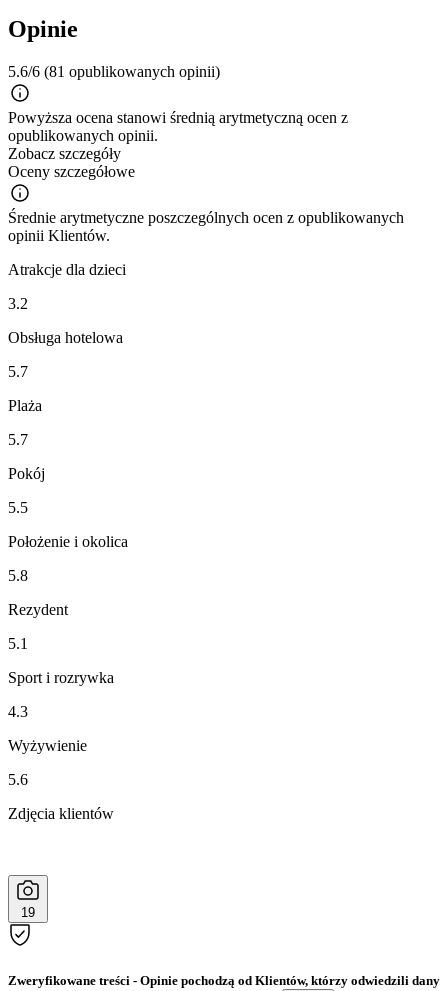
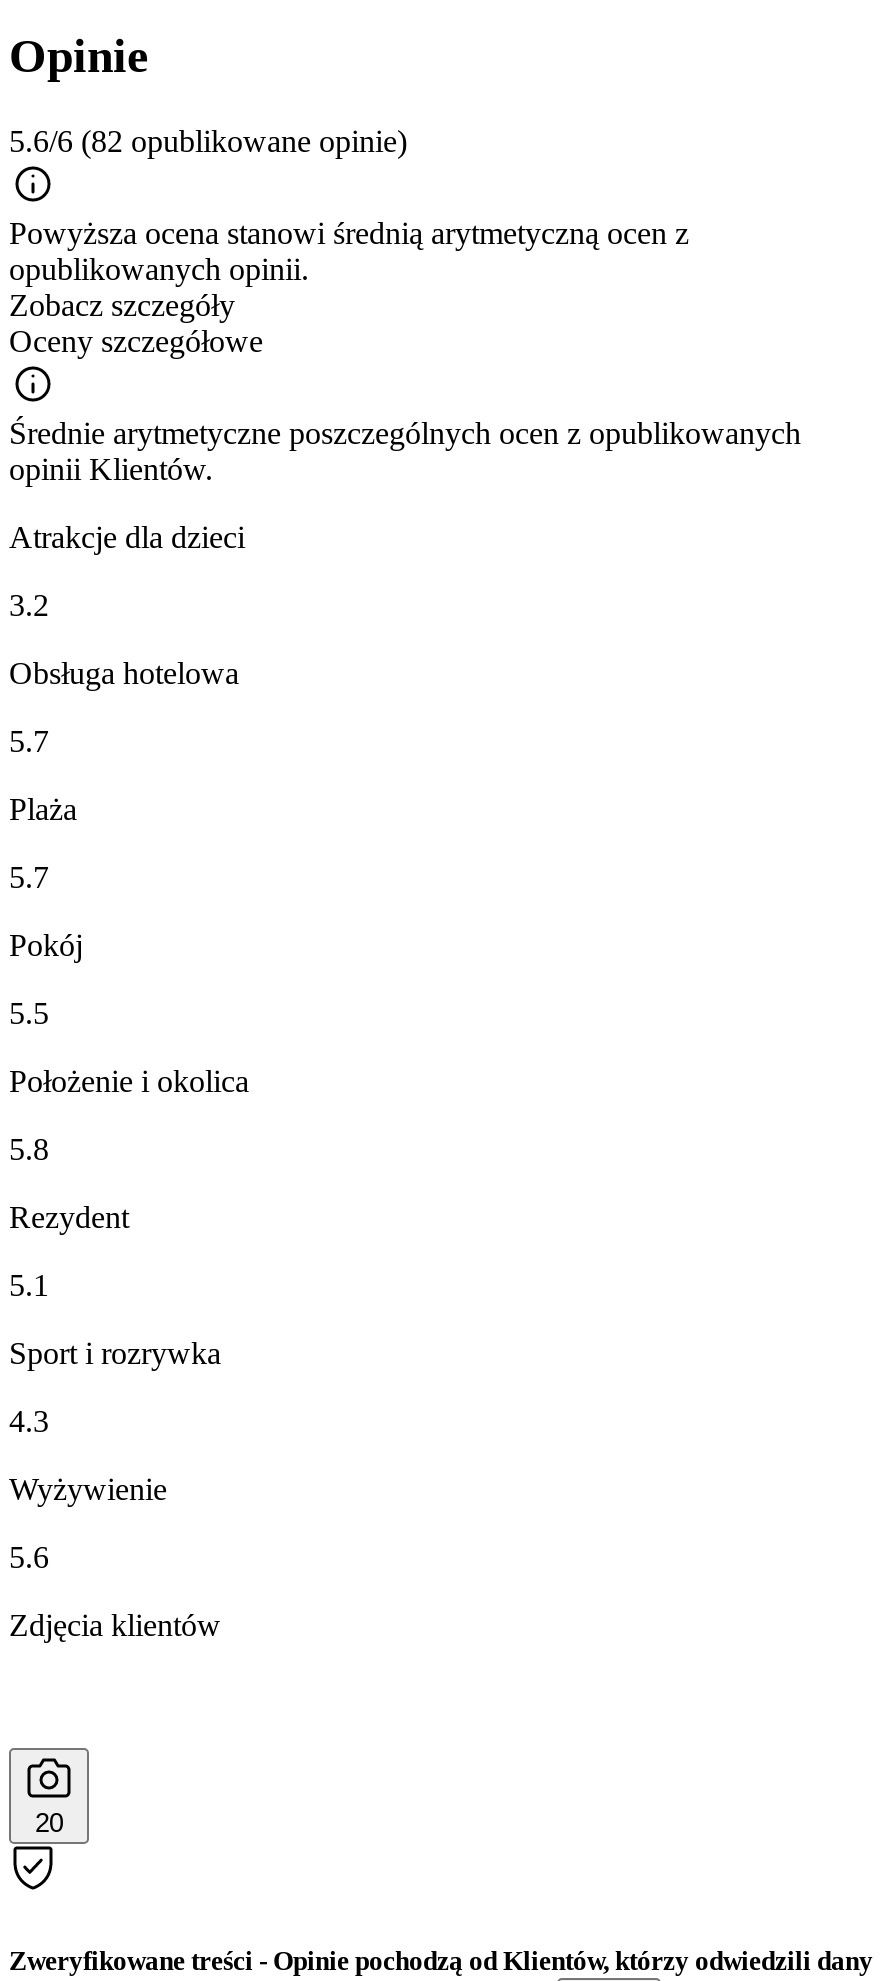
[8,63,220,80] 5.6/6 (81 opublikowanych opinii) -> [9,125,407,159] 5.6/6 (82 opublikowane opinie)
[21,905,35,920] 19 -> [35,1809,63,1839] 20

